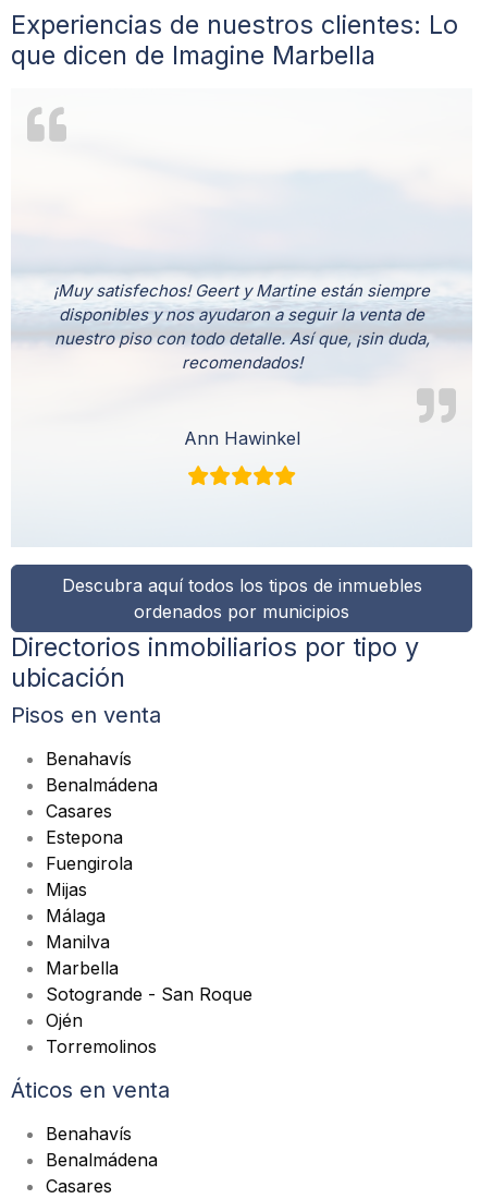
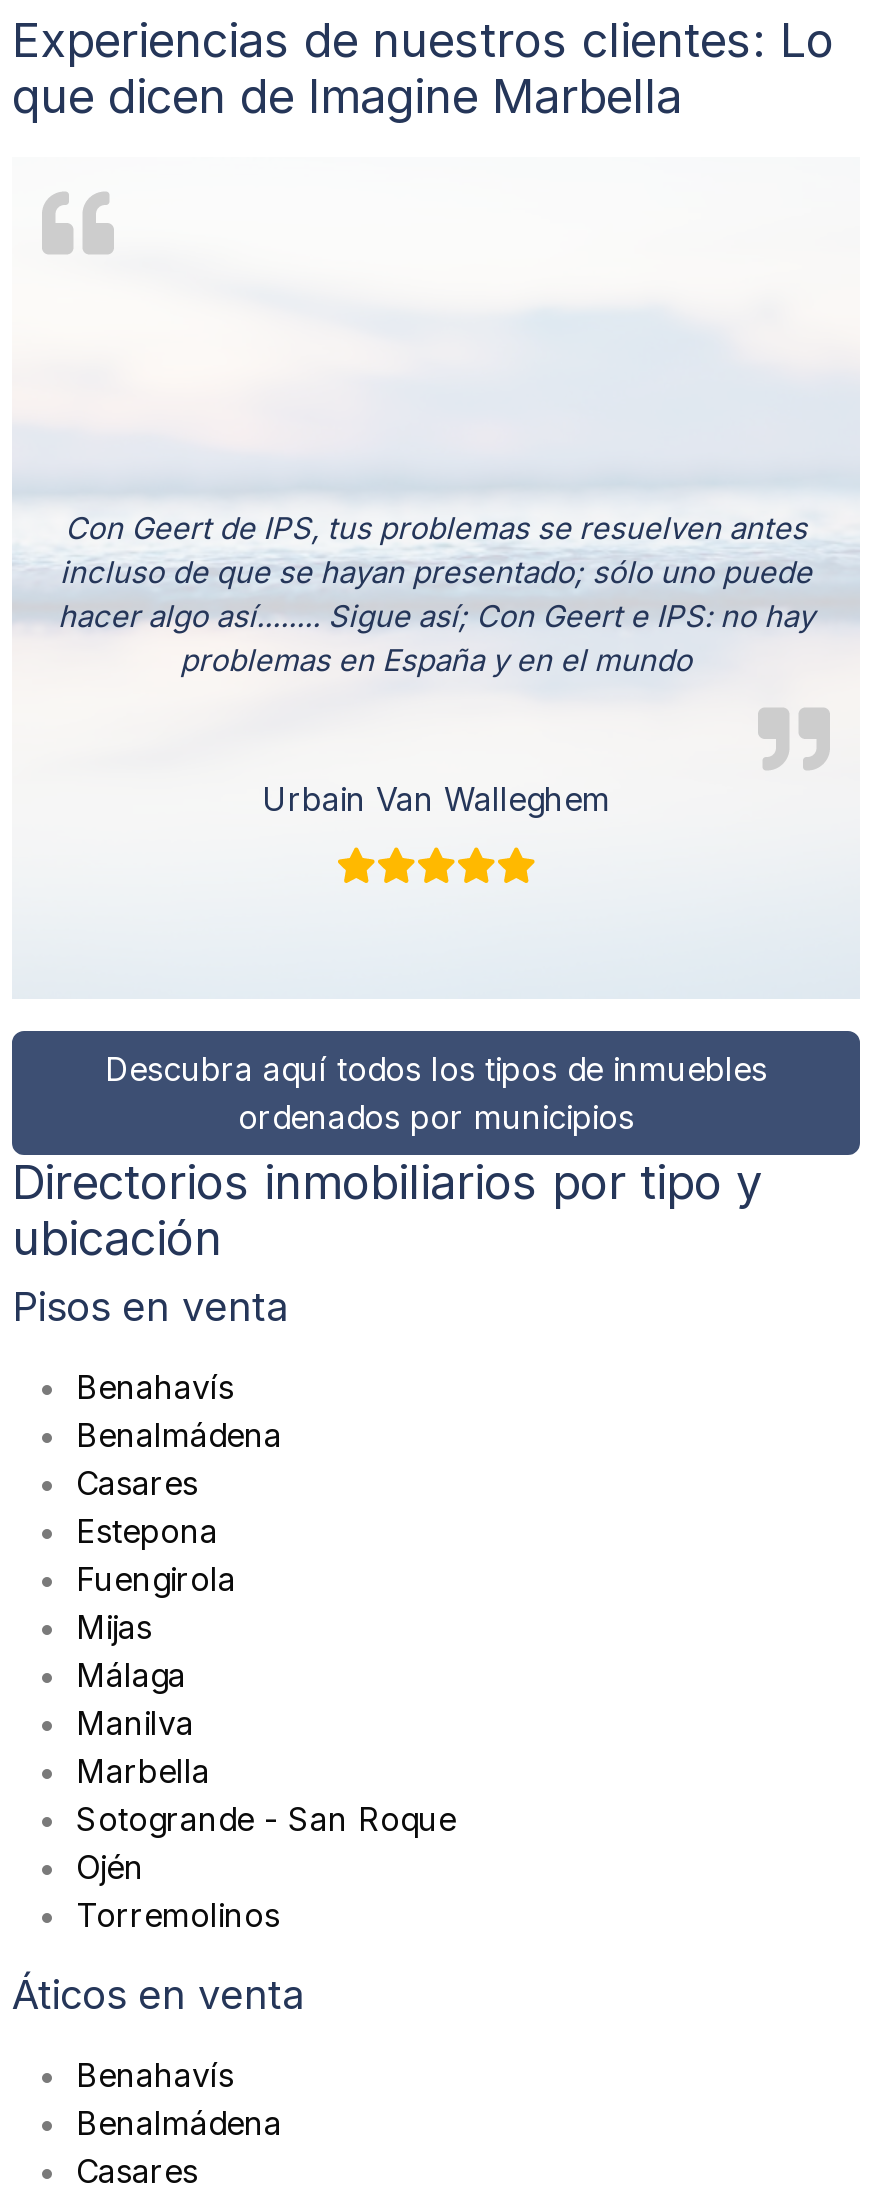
[53,280,430,373] ¡Muy satisfechos! Geert y Martine están siempre | disponibles y nos ayudaron a seguir la venta de | nuestro piso con todo detalle. Así que, ¡sin duda, | recomendados! -> [58,508,814,678] Con Geert de IPS, tus problemas se resuelven antes | incluso de que se hayan presentado; sólo uno puede | hacer algo así........ Sigue así; Con Geert e IPS: no hay | problemas en España y en el mundo
[183,427,300,449] Ann Hawinkel -> [262,778,610,818] Urbain Van Walleghem

